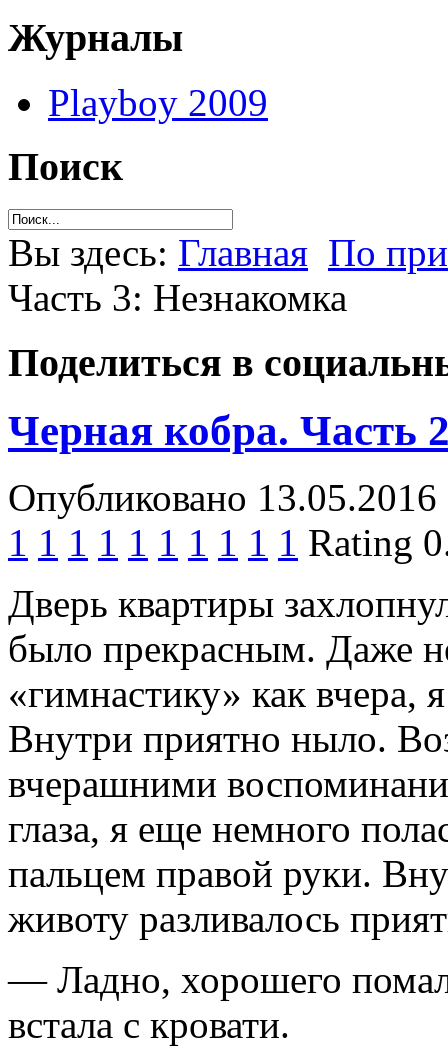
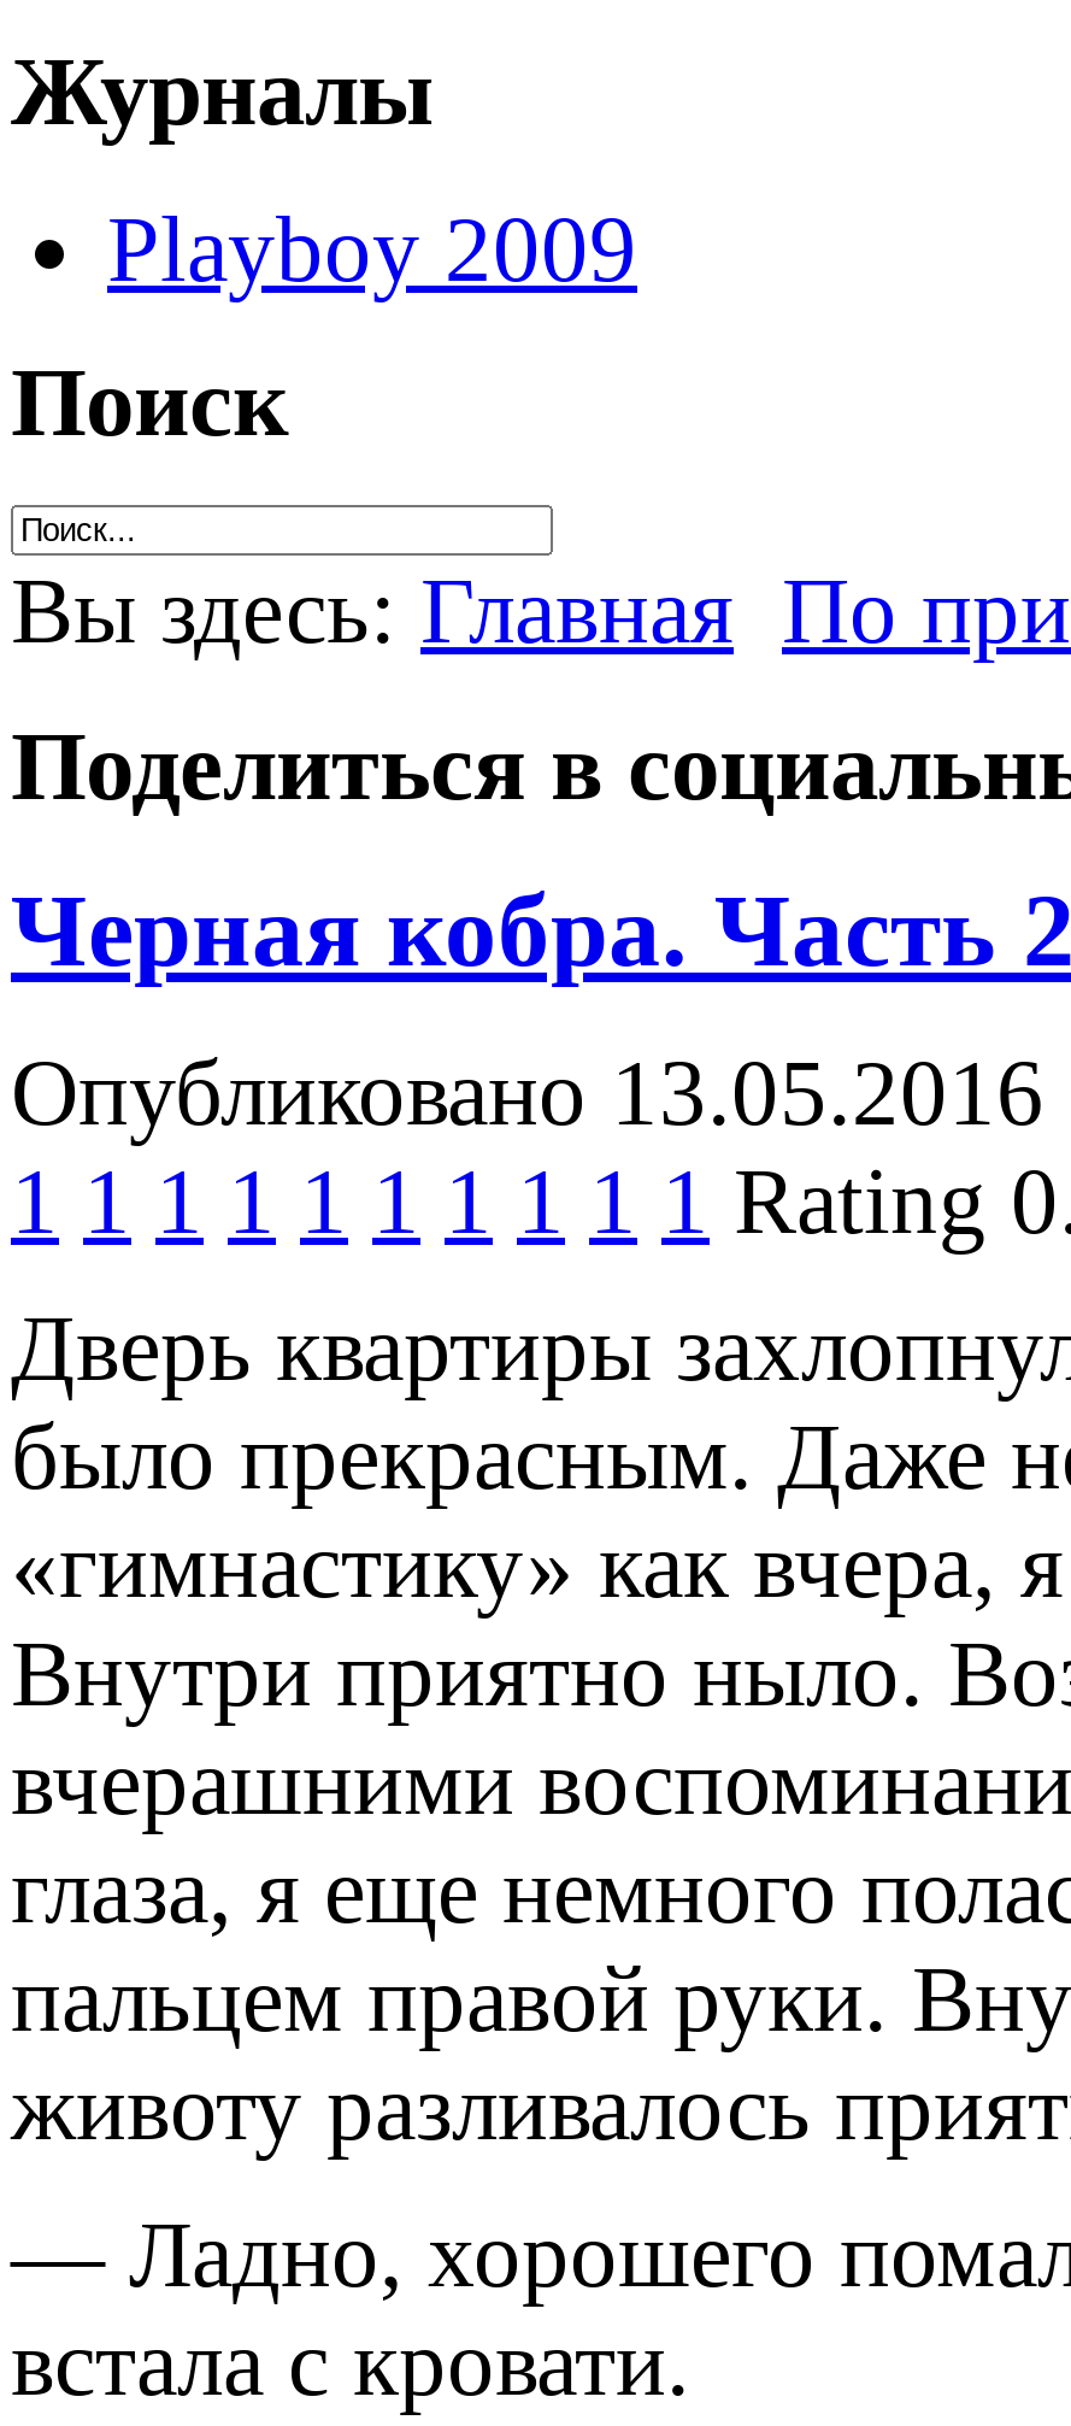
[8,276,347,319] Часть 3: Незнакомка -> none

